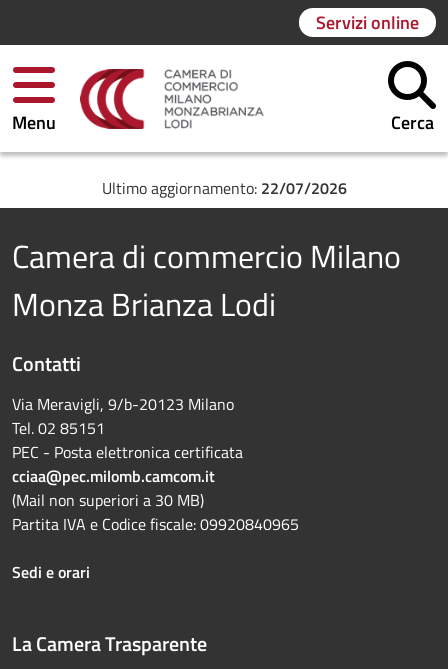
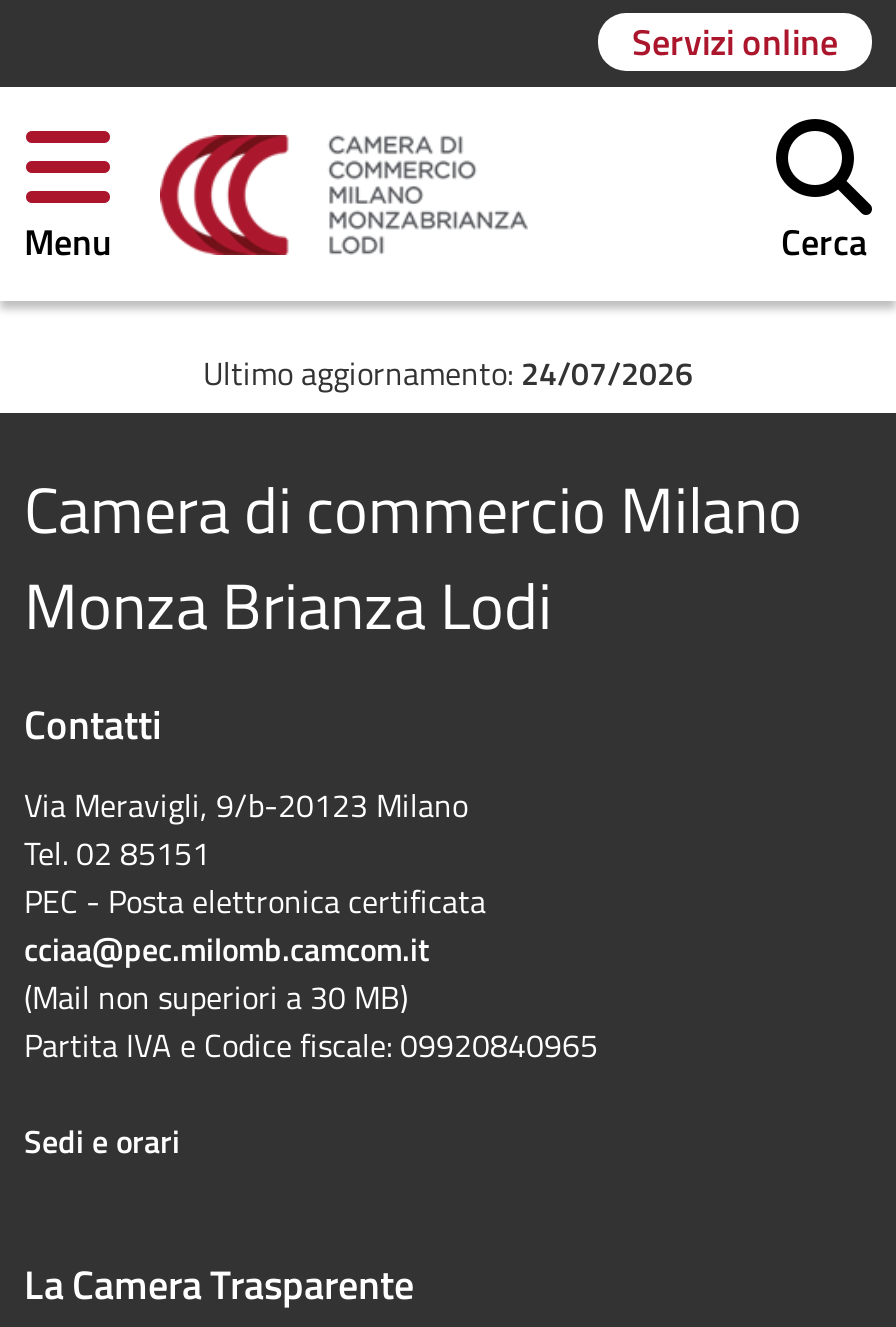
[101,176,346,200] Ultimo aggiornamento: 22/07/2026 -> [203,349,693,397] Ultimo aggiornamento: 24/07/2026

